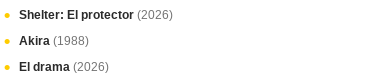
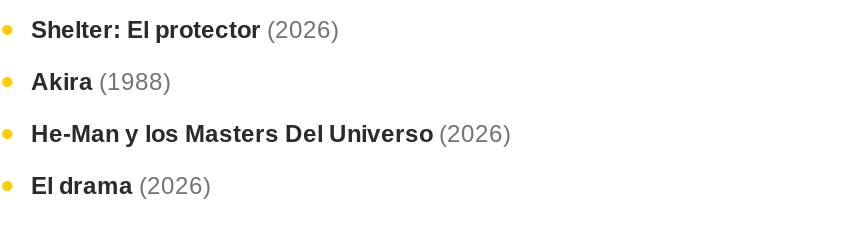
none -> [31,120,511,148] He-Man y los Masters Del Universo (2026)

